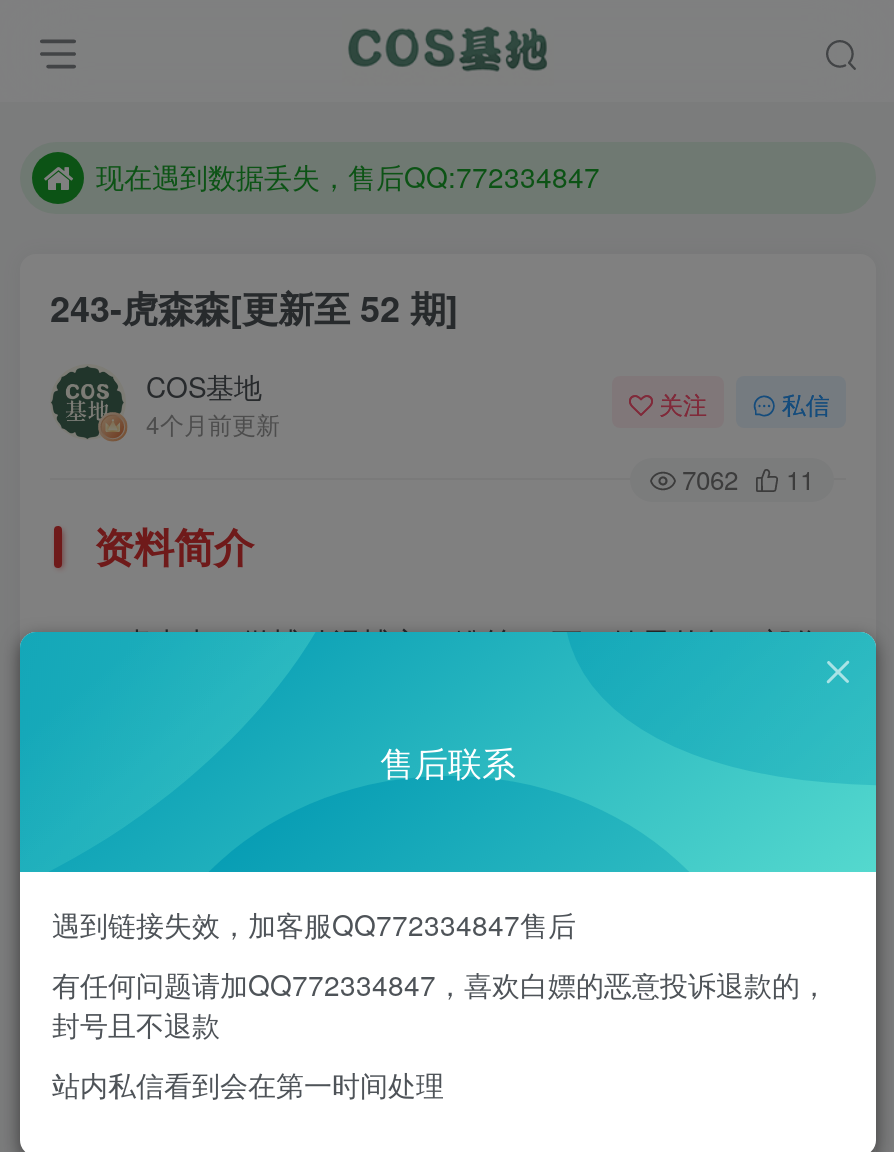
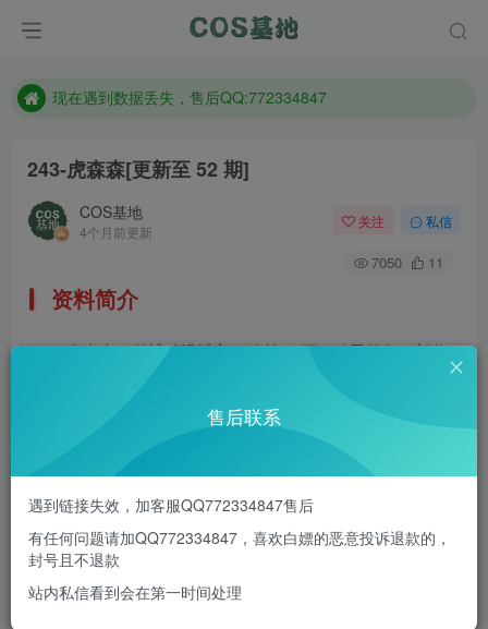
[682,461,814,499] 7062 11 -> [371,252,443,273] 7050 11

